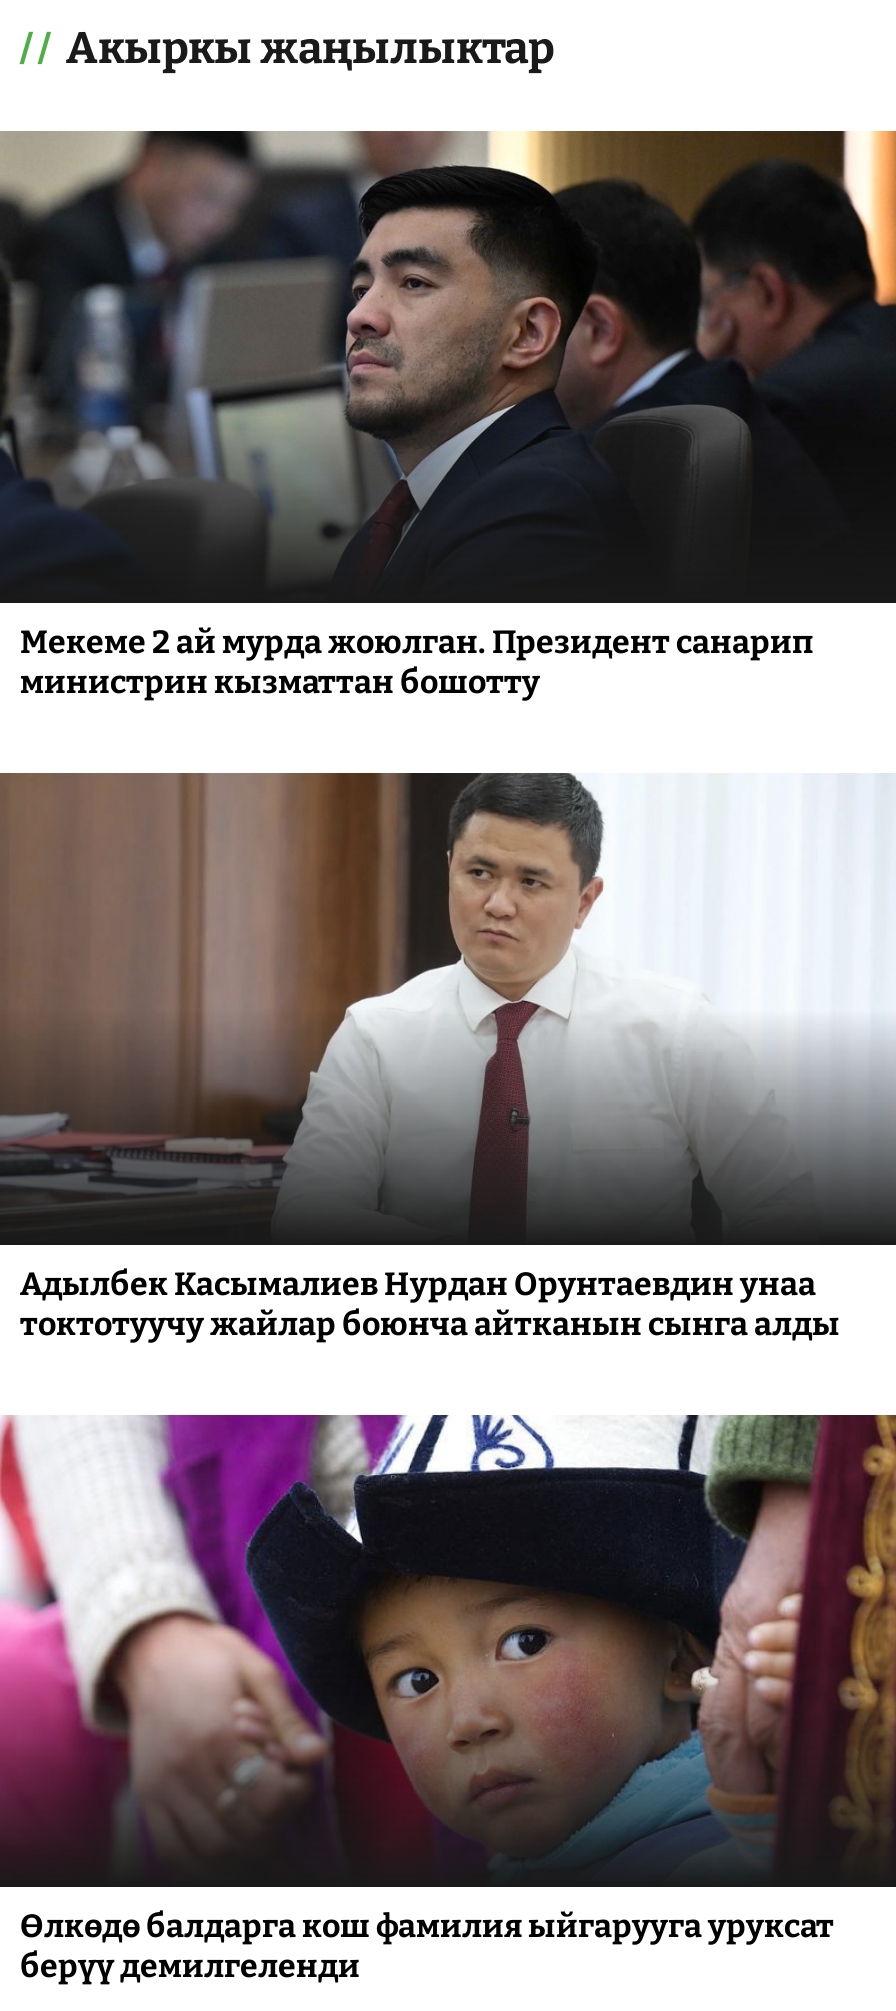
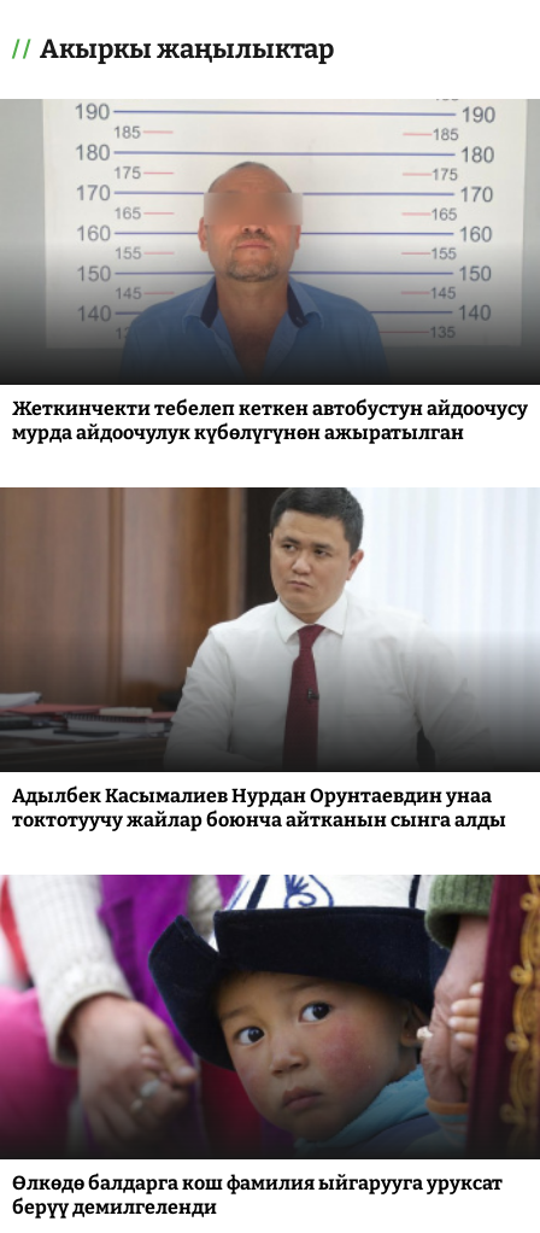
[6,128,890,701] [image] | Мекеме 2 ай мурда жоюлган. Президент санарип | министрин кызматтан бошотту -> [4,99,536,443] [image] | Жеткинчекти тебелеп кеткен автобустун айдоочусу | мурда айдоочулук күбөлүгүнөн ажыратылган

